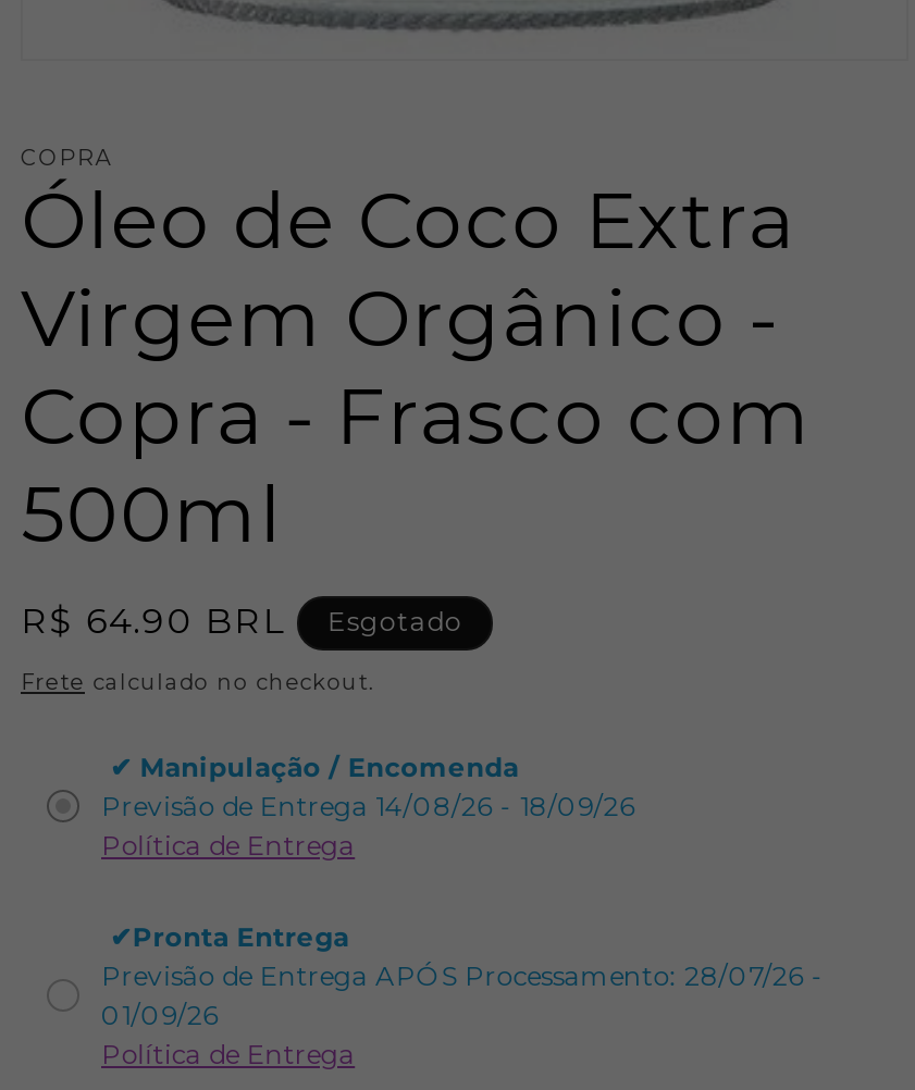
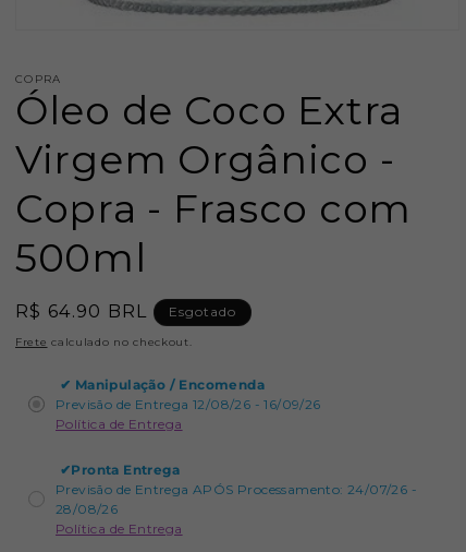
[101,789,636,822] Previsão de Entrega 14/08/26 - 18/09/26 -> [56,396,321,412] Previsão de Entrega 12/08/26 - 16/09/26
[101,959,824,992] Previsão de Entrega APÓS Processamento: 28/07/26 - -> [56,481,417,497] Previsão de Entrega APÓS Processamento: 24/07/26 -
[101,998,219,1031] 01/09/26 -> [56,501,118,517] 28/08/26

